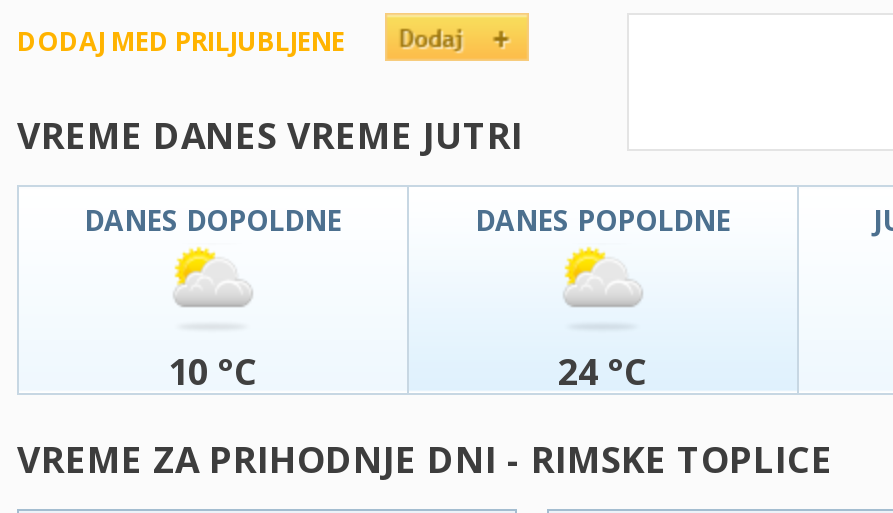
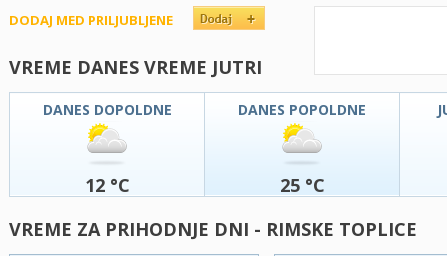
[168,347,258,395] 10 °C -> [84,173,129,197] 12 °C
[558,347,648,395] 24 °C -> [279,173,324,197] 25 °C

